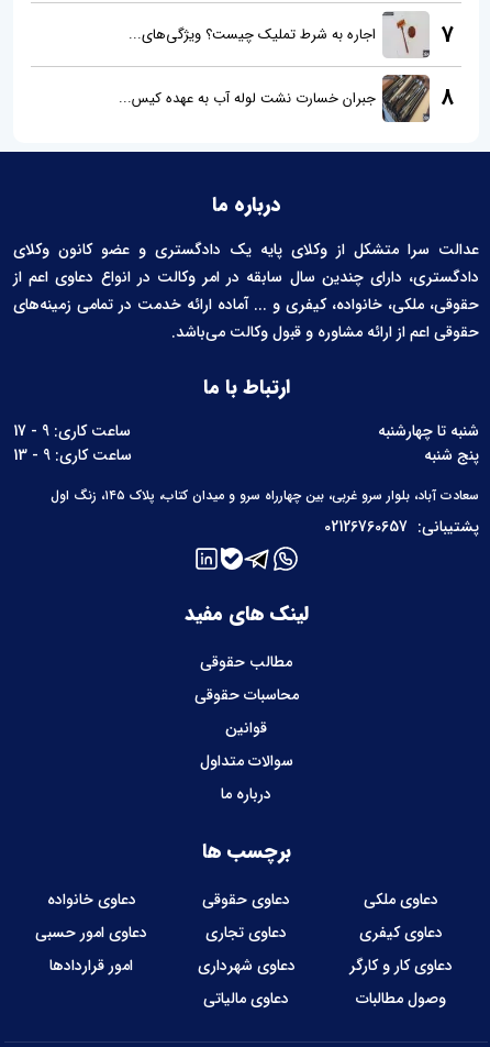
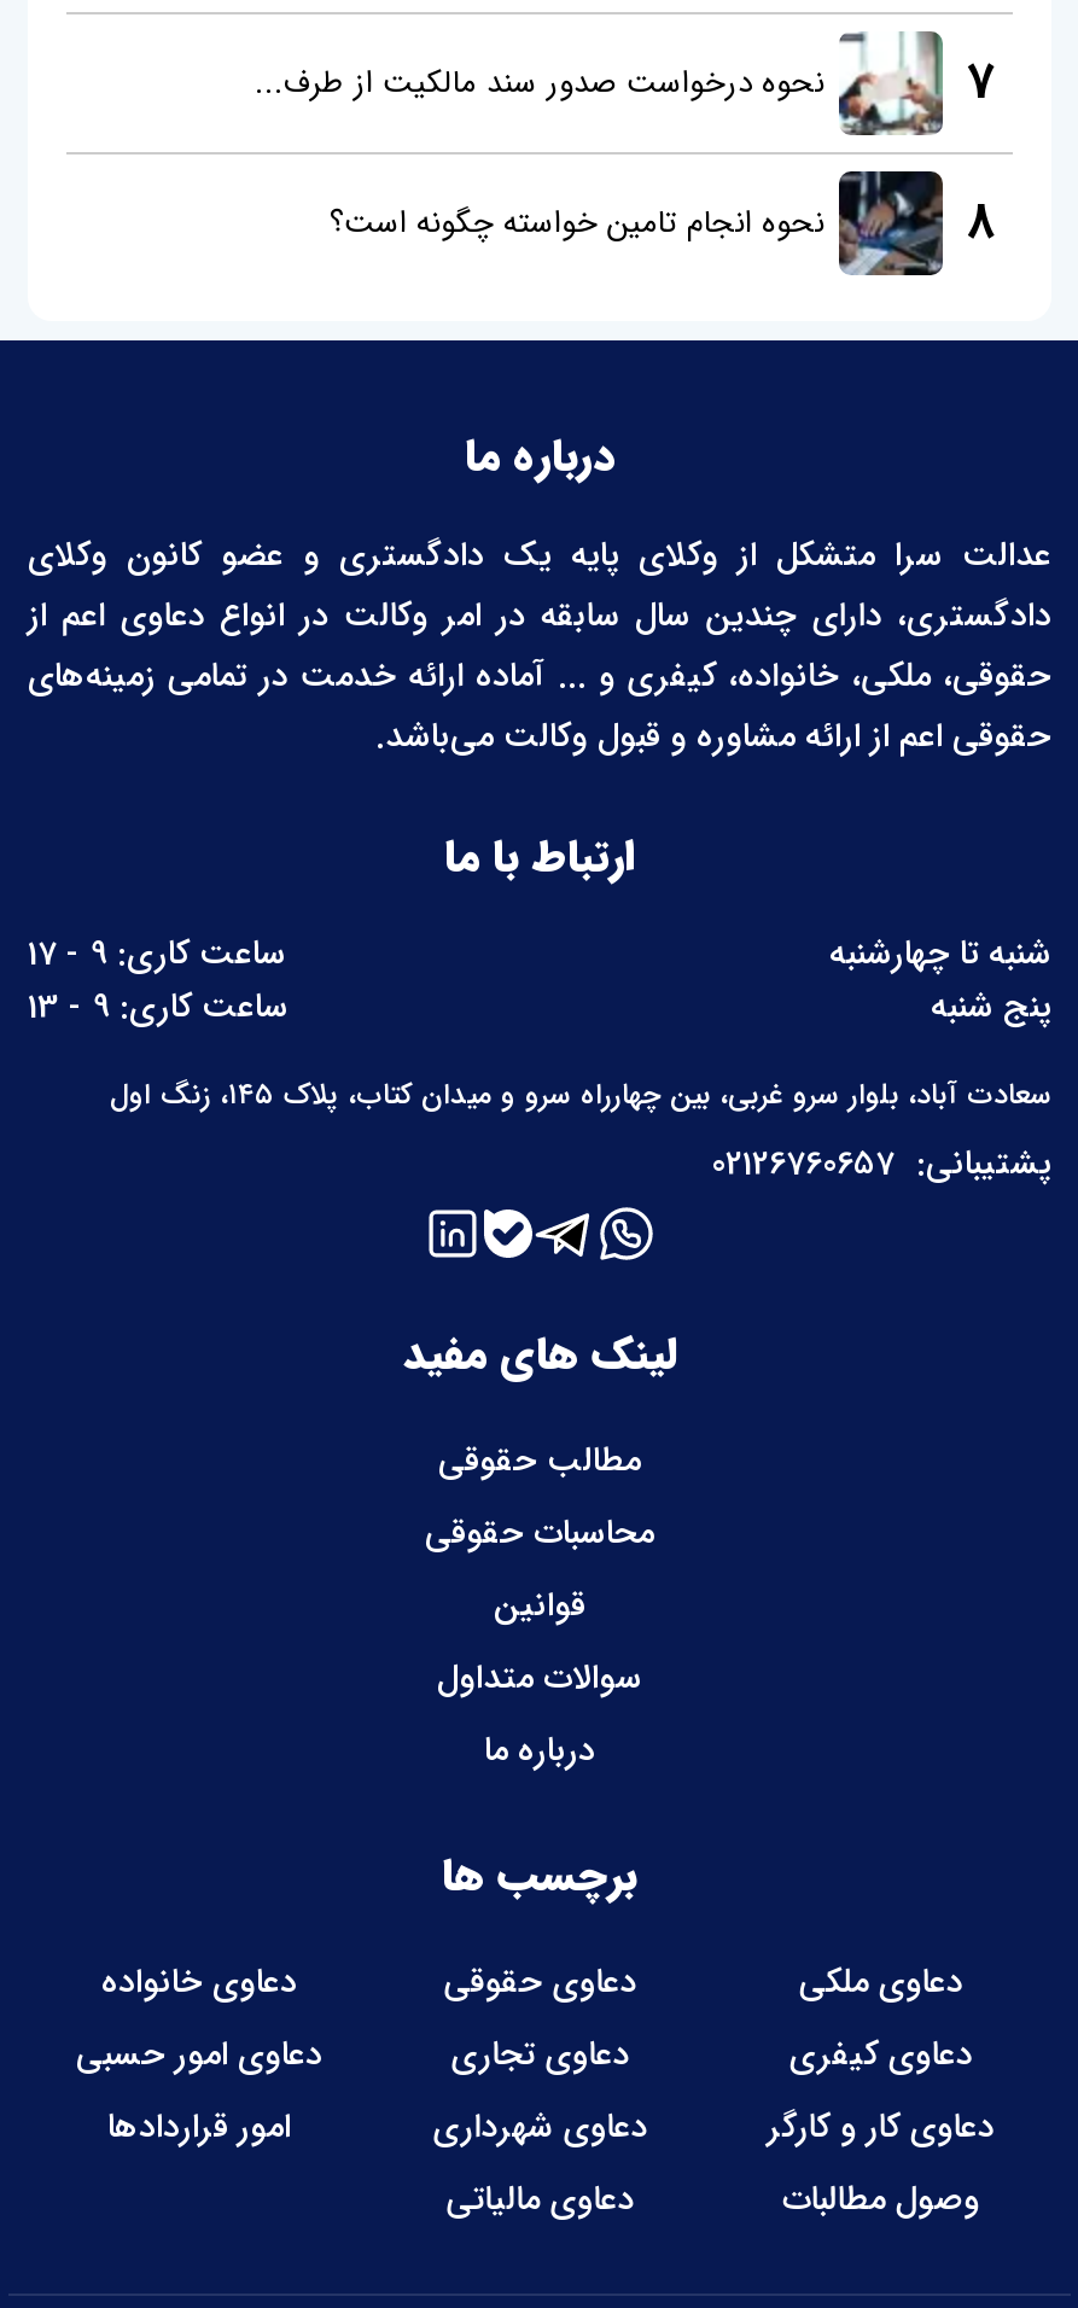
[129,11,428,58] [image] | اجاره به شرط تملیک چیست؟ ویژگی‌های... -> [255,31,943,138] [image] | نحوه درخواست صدور سند مالکیت از طرف...
[119,74,430,122] [image] | جبران خسارت نشت لوله آب به عهده کیس... -> [330,169,945,278] [image] | نحوه انجام تامین خواسته چگونه است؟

